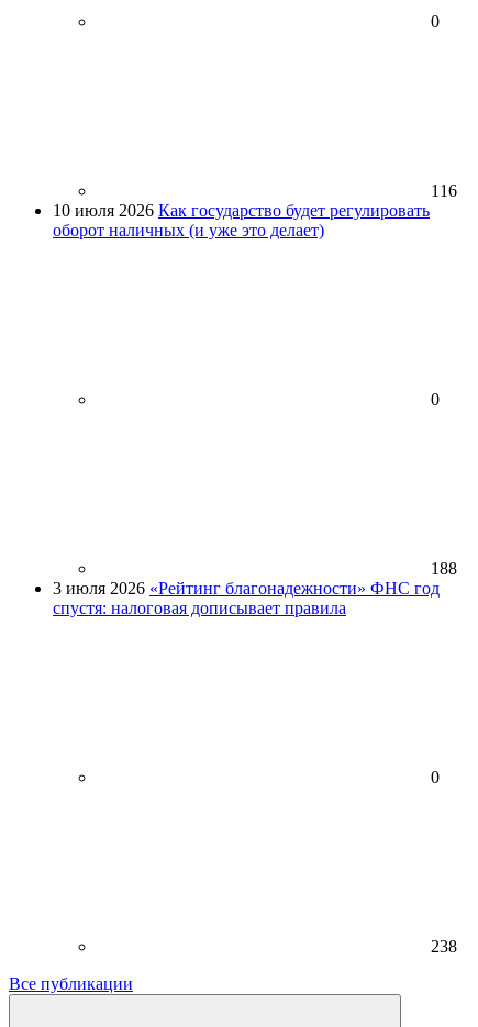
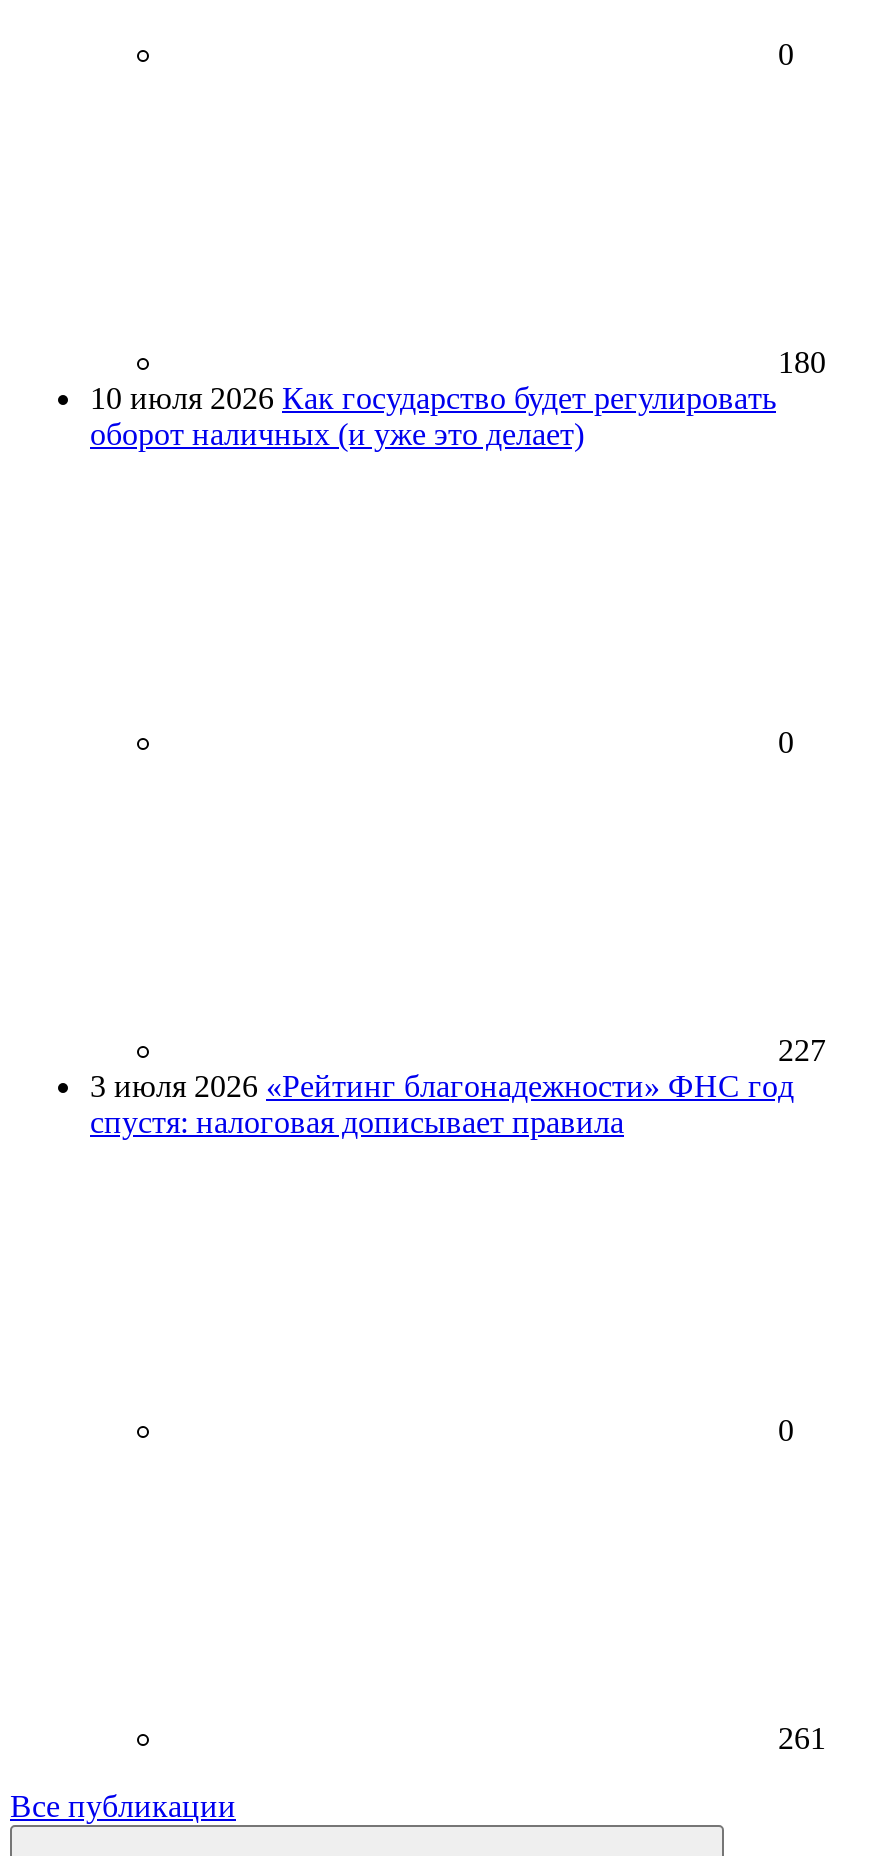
[431,181,457,199] 116 -> [778,344,826,378] 180
[431,559,457,577] 188 -> [778,1032,826,1066] 227
[431,936,457,955] 238 -> [778,1720,826,1754] 261

